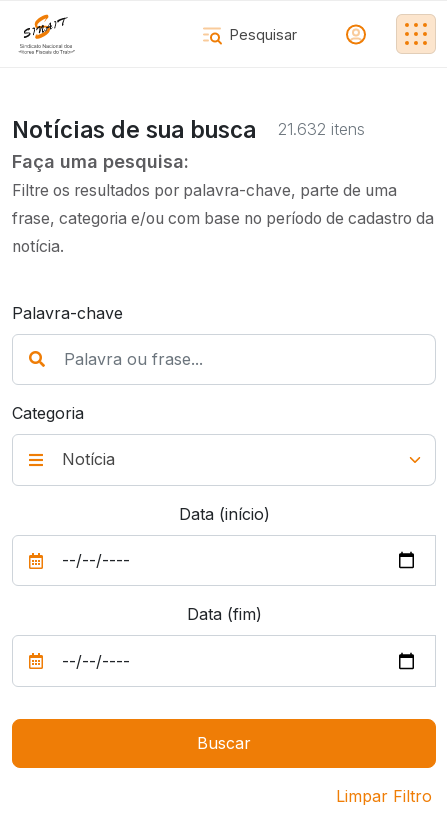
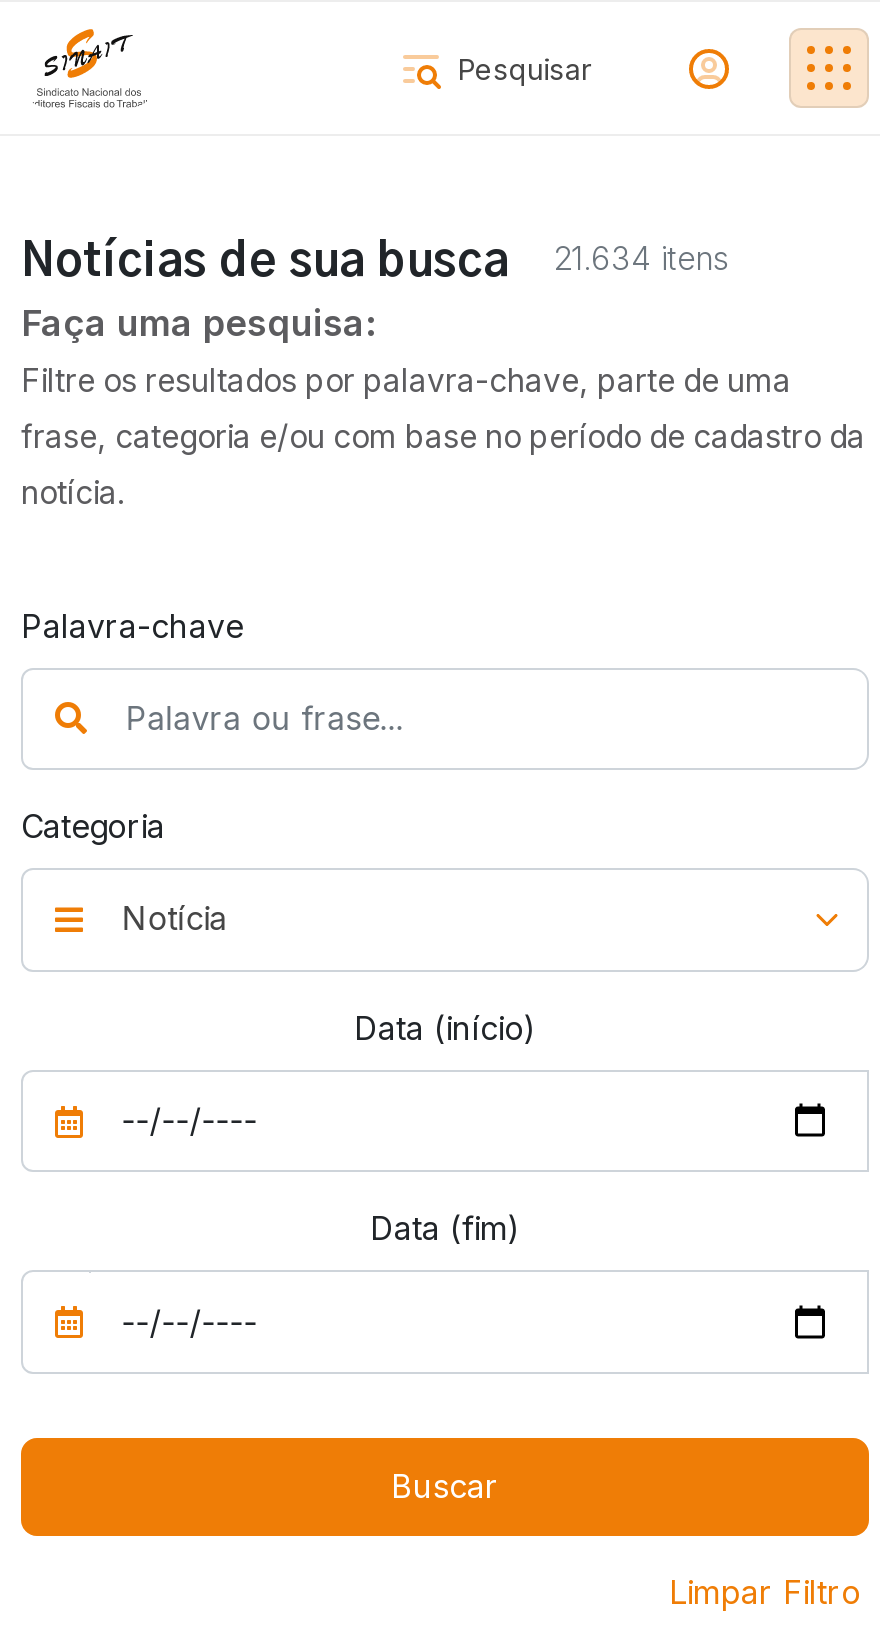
[12,119,365,143] Notícias de sua busca 21.632 itens -> [21,237,729,285] Notícias de sua busca 21.634 itens

